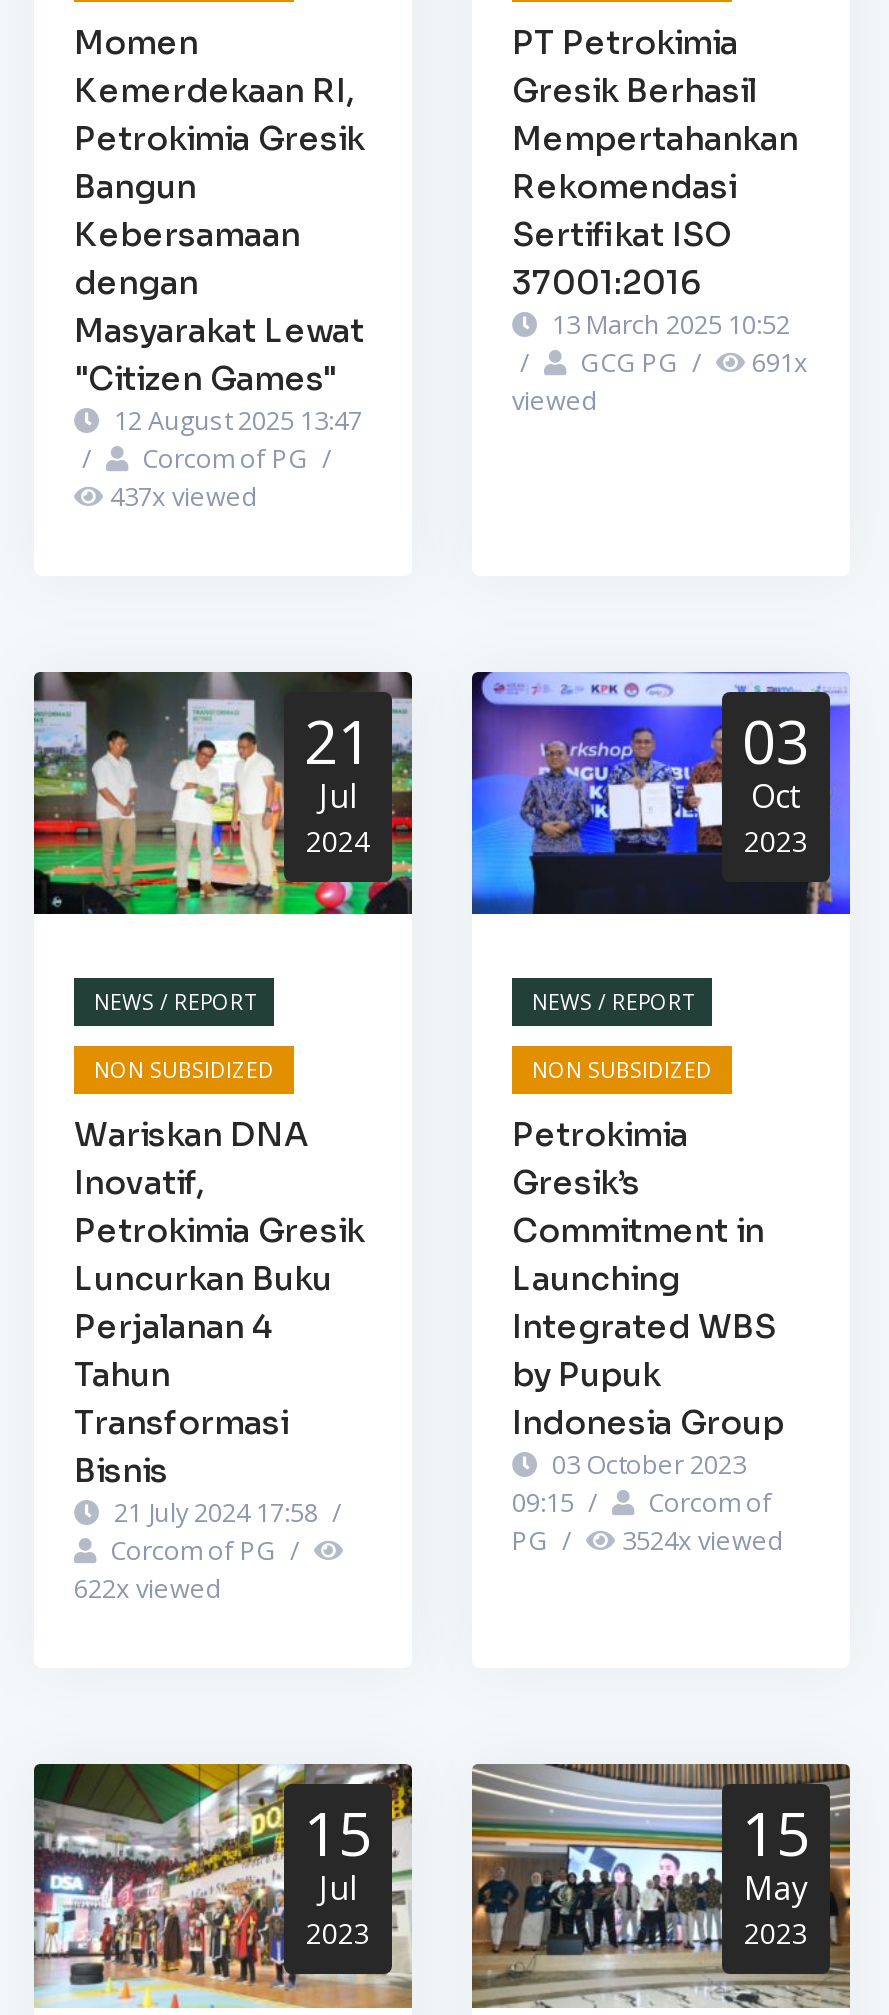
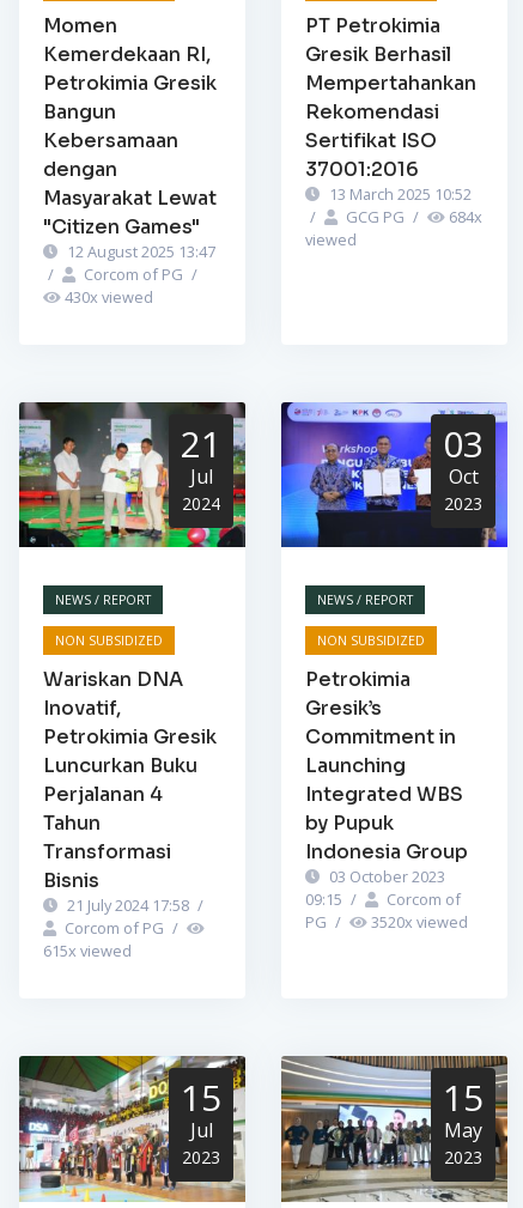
[752,344,808,380] 691x -> [449,206,482,227] 684x
[110,478,258,514] 437x viewed -> [65,286,153,307] 430x viewed
[512,1523,784,1559] PG / 3524x viewed -> [305,911,468,933] PG / 3520x viewed
[74,1571,222,1607] 622x viewed -> [43,940,132,962] 615x viewed

